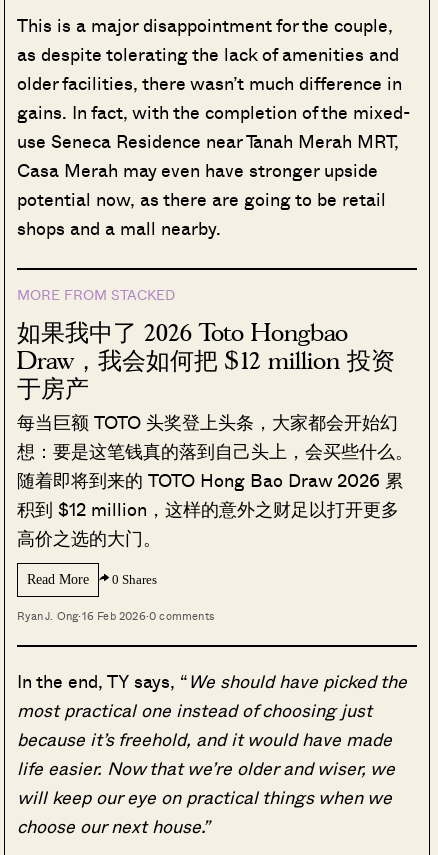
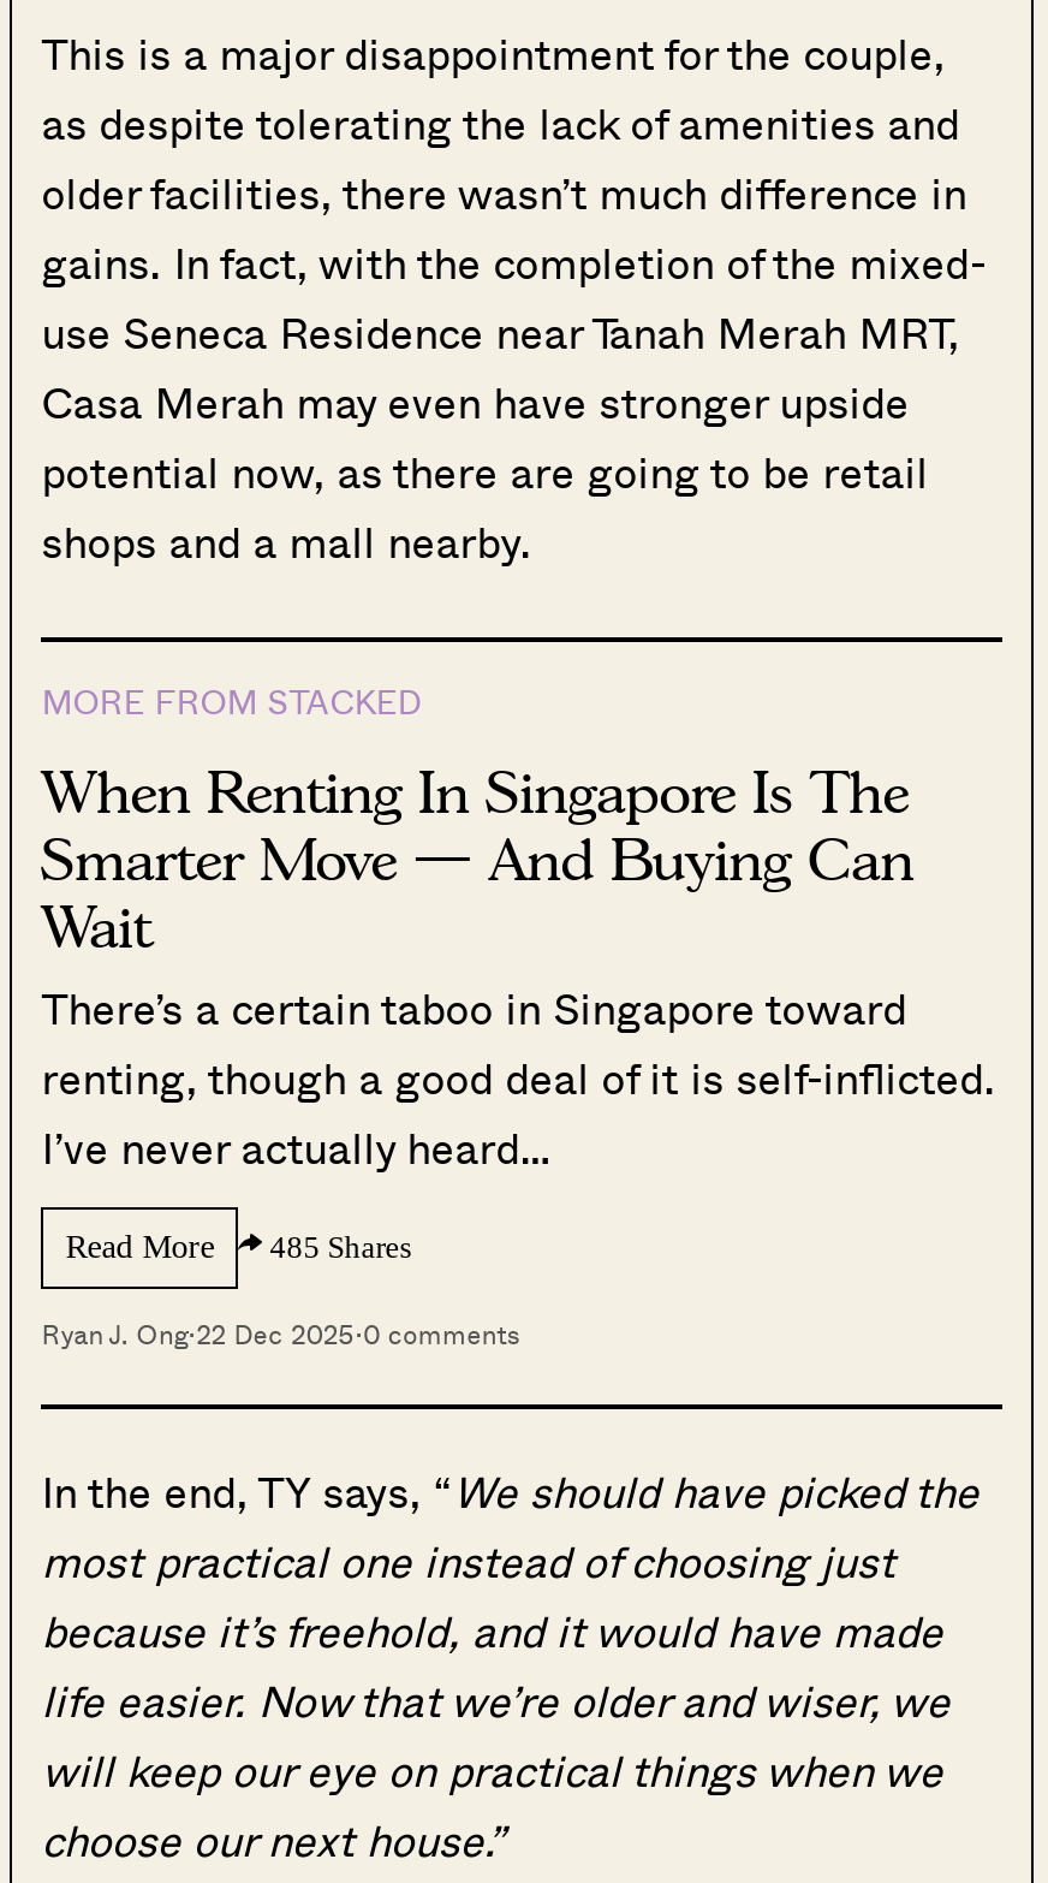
[17,318,413,551] 如果我中了 2026 Toto Hongbao | Draw，我会如何把 $12 million 投资 | 于房产 | 每当巨额 TOTO 头奖登上头条，大家都会开始幻 | 想：要是这笔钱真的落到自己头上，会买些什么。 | 随着即将到来的 TOTO Hong Bao Draw 2026 累 | 积到 $12 million，这样的意外之财足以打开更多 | 高价之选的大门。 -> [41,757,996,1178] When Renting In Singapore Is The | Smarter Move — And Buying Can | Wait | There’s a certain taboo in Singapore toward | renting, though a good deal of it is self-inflicted. | I’ve never actually heard…
[27,572,157,587] Read More 0 Shares -> [65,1230,412,1266] Read More 485 Shares
[17,608,214,624] Ryan J. Ong·16 Feb 2026·0 comments -> [41,1315,519,1353] Ryan J. Ong·22 Dec 2025·0 comments

